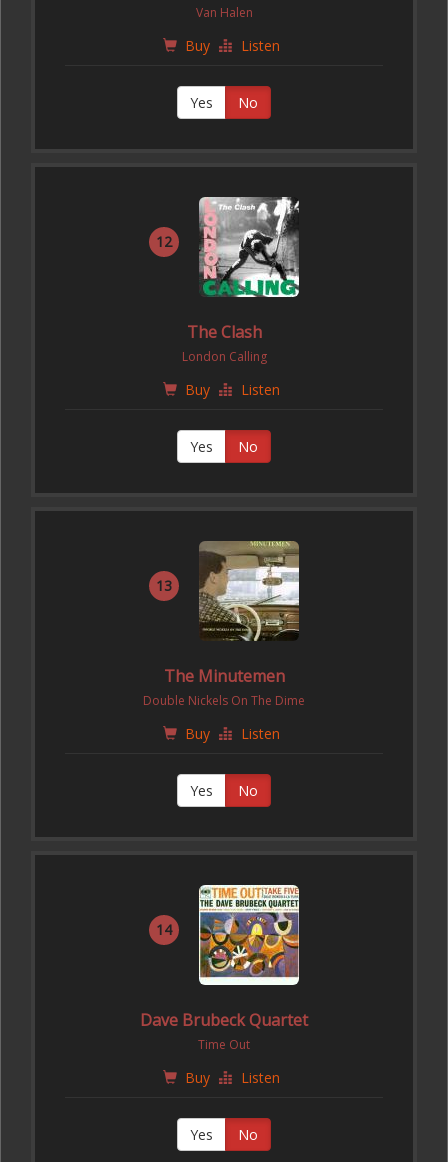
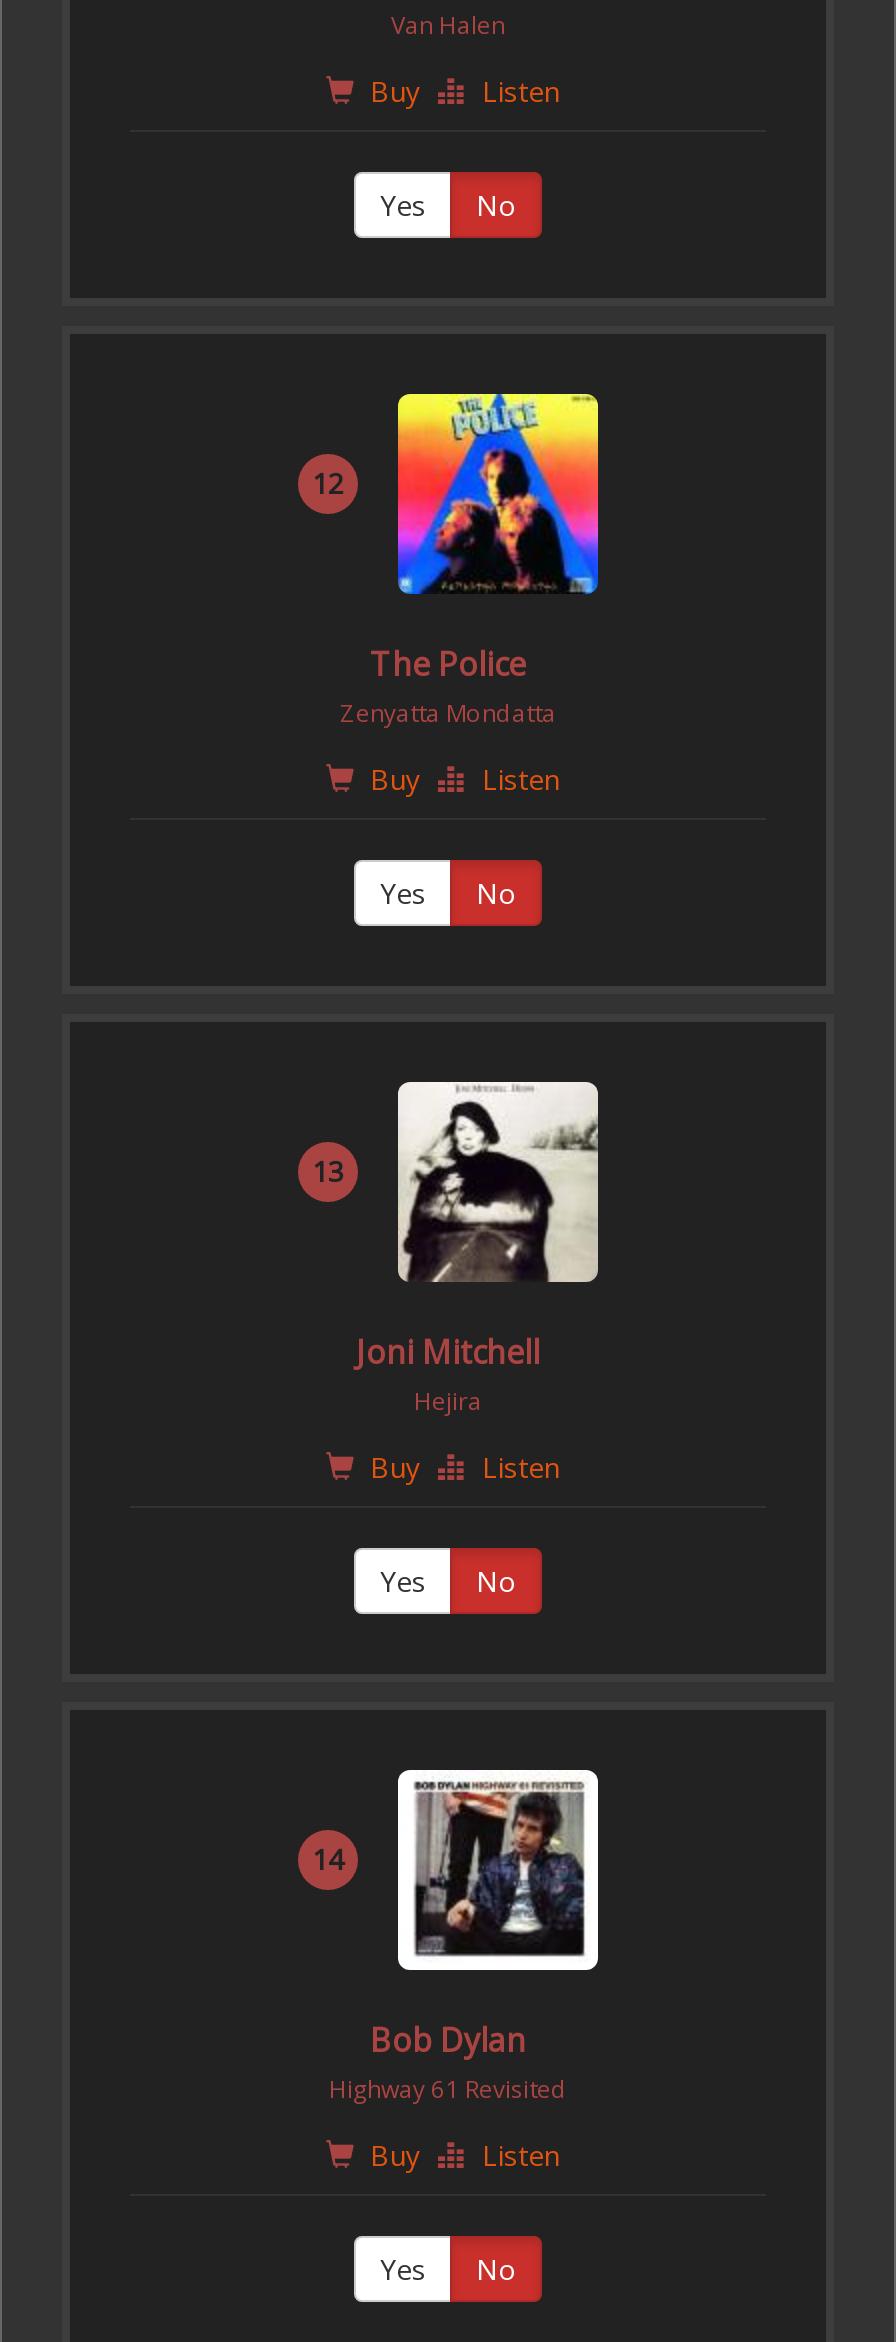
[181,196,300,365] [image] | The Clash | London Calling -> [340,392,600,730] [image] | The Police | Zenyatta Mondatta
[143,540,305,709] [image] | The Minutemen | Double Nickels On The Dime -> [356,1080,600,1418] [image] | Joni Mitchell | Hejira
[140,885,308,1053] [image] | Dave Brubeck Quartet | Time Out -> [329,1772,600,2106] [image] | Bob Dylan | Highway 61 Revisited

